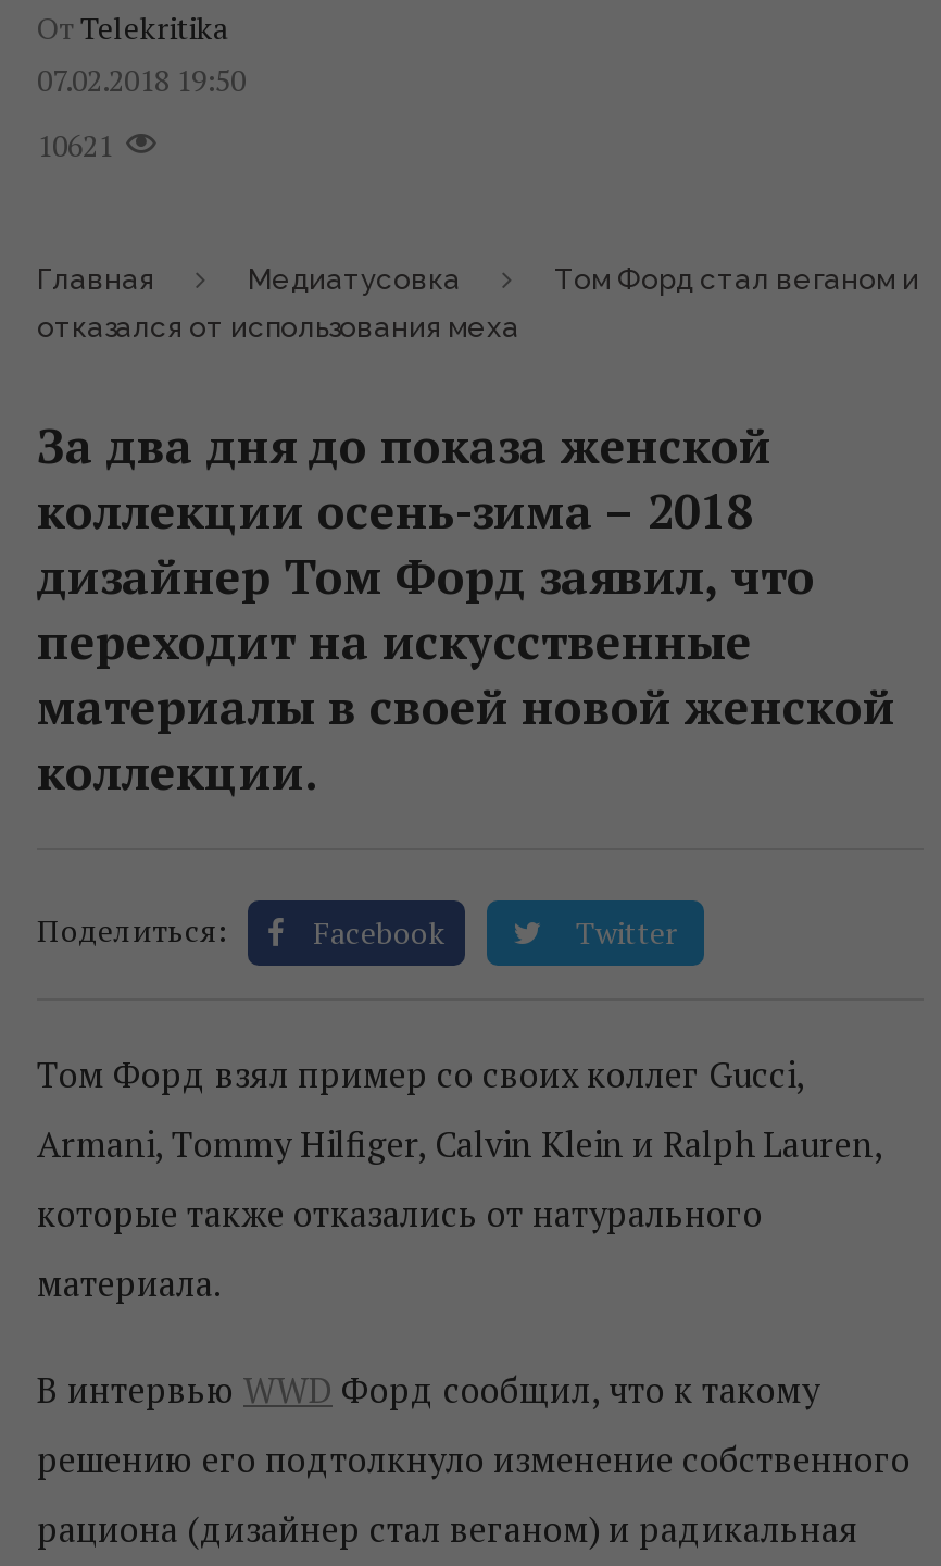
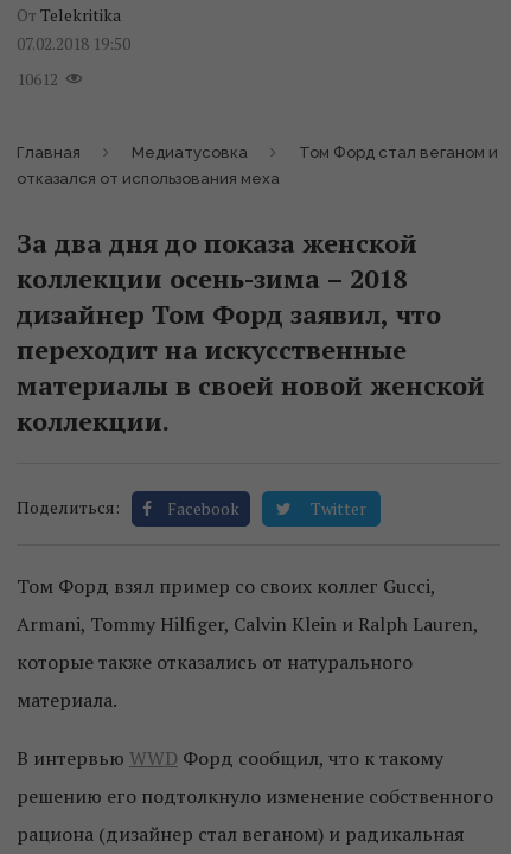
[37,124,113,165] 10621 -> [17,67,58,90] 10612

